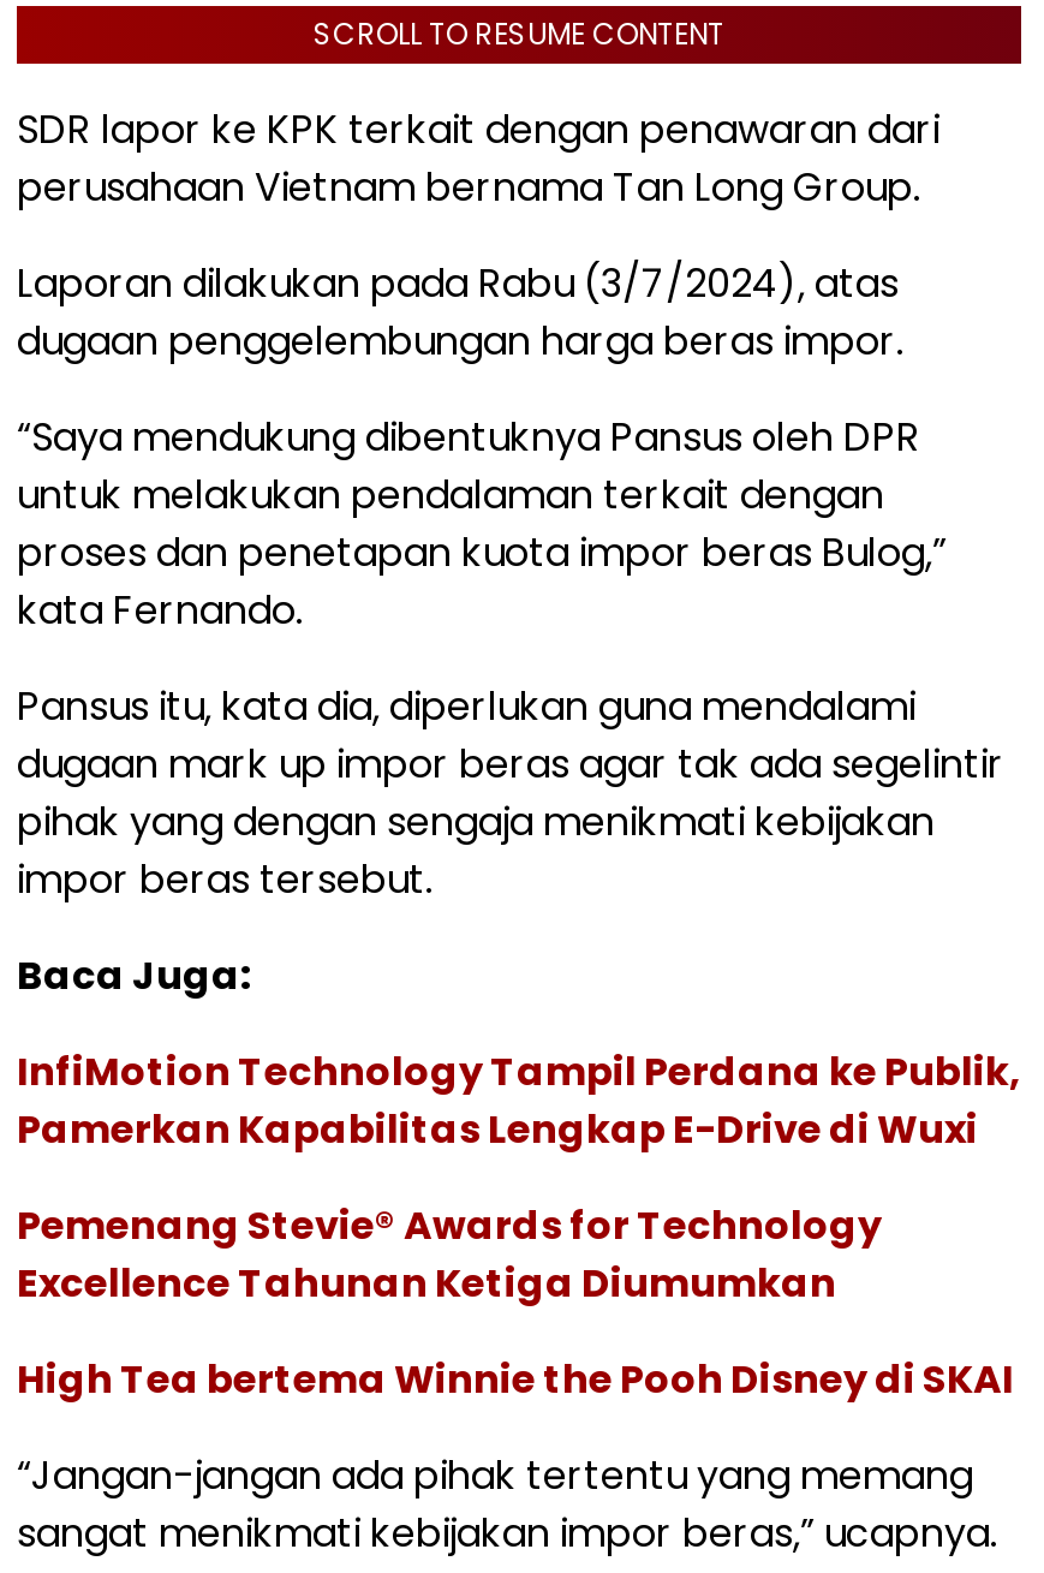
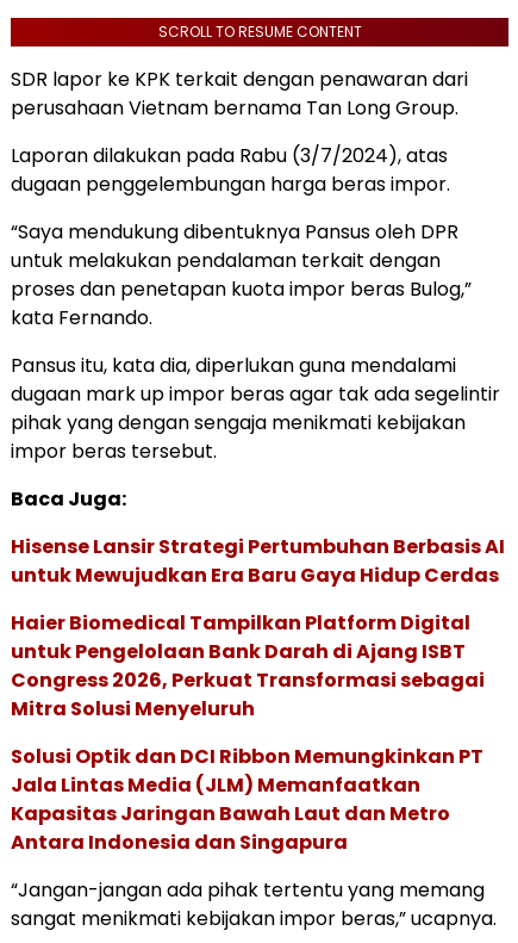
[17,1044,1021,1157] InfiMotion Technology Tampil Perdana ke Publik, | Pamerkan Kapabilitas Lengkap E-Drive di Wuxi -> [11,533,505,589] Hisense Lansir Strategi Pertumbuhan Berbasis AI | untuk Mewujudkan Era Baru Gaya Hidup Cerdas
[17,1198,882,1311] Pemenang Stevie® Awards for Technology | Excellence Tahunan Ketiga Diumumkan -> [11,609,485,722] Haier Biomedical Tampilkan Platform Digital | untuk Pengelolaan Bank Darah di Ajang ISBT | Congress 2026, Perkuat Transformasi sebagai | Mitra Solusi Menyeluruh
[17,1352,1014,1407] High Tea bertema Winnie the Pooh Disney di SKAI -> [11,743,483,856] Solusi Optik dan DCI Ribbon Memungkinkan PT | Jala Lintas Media (JLM) Memanfaatkan | Kapasitas Jaringan Bawah Laut dan Metro | Antara Indonesia dan Singapura

